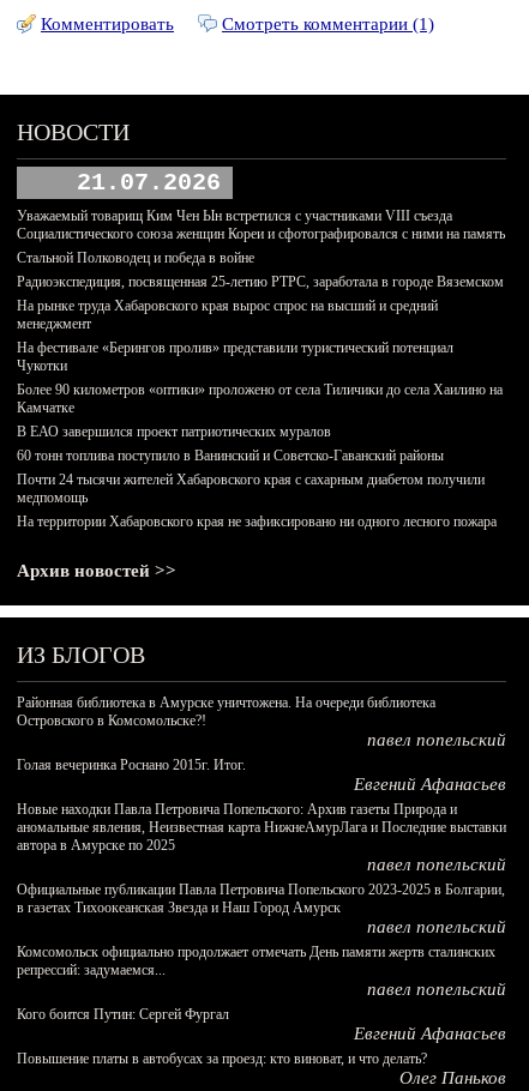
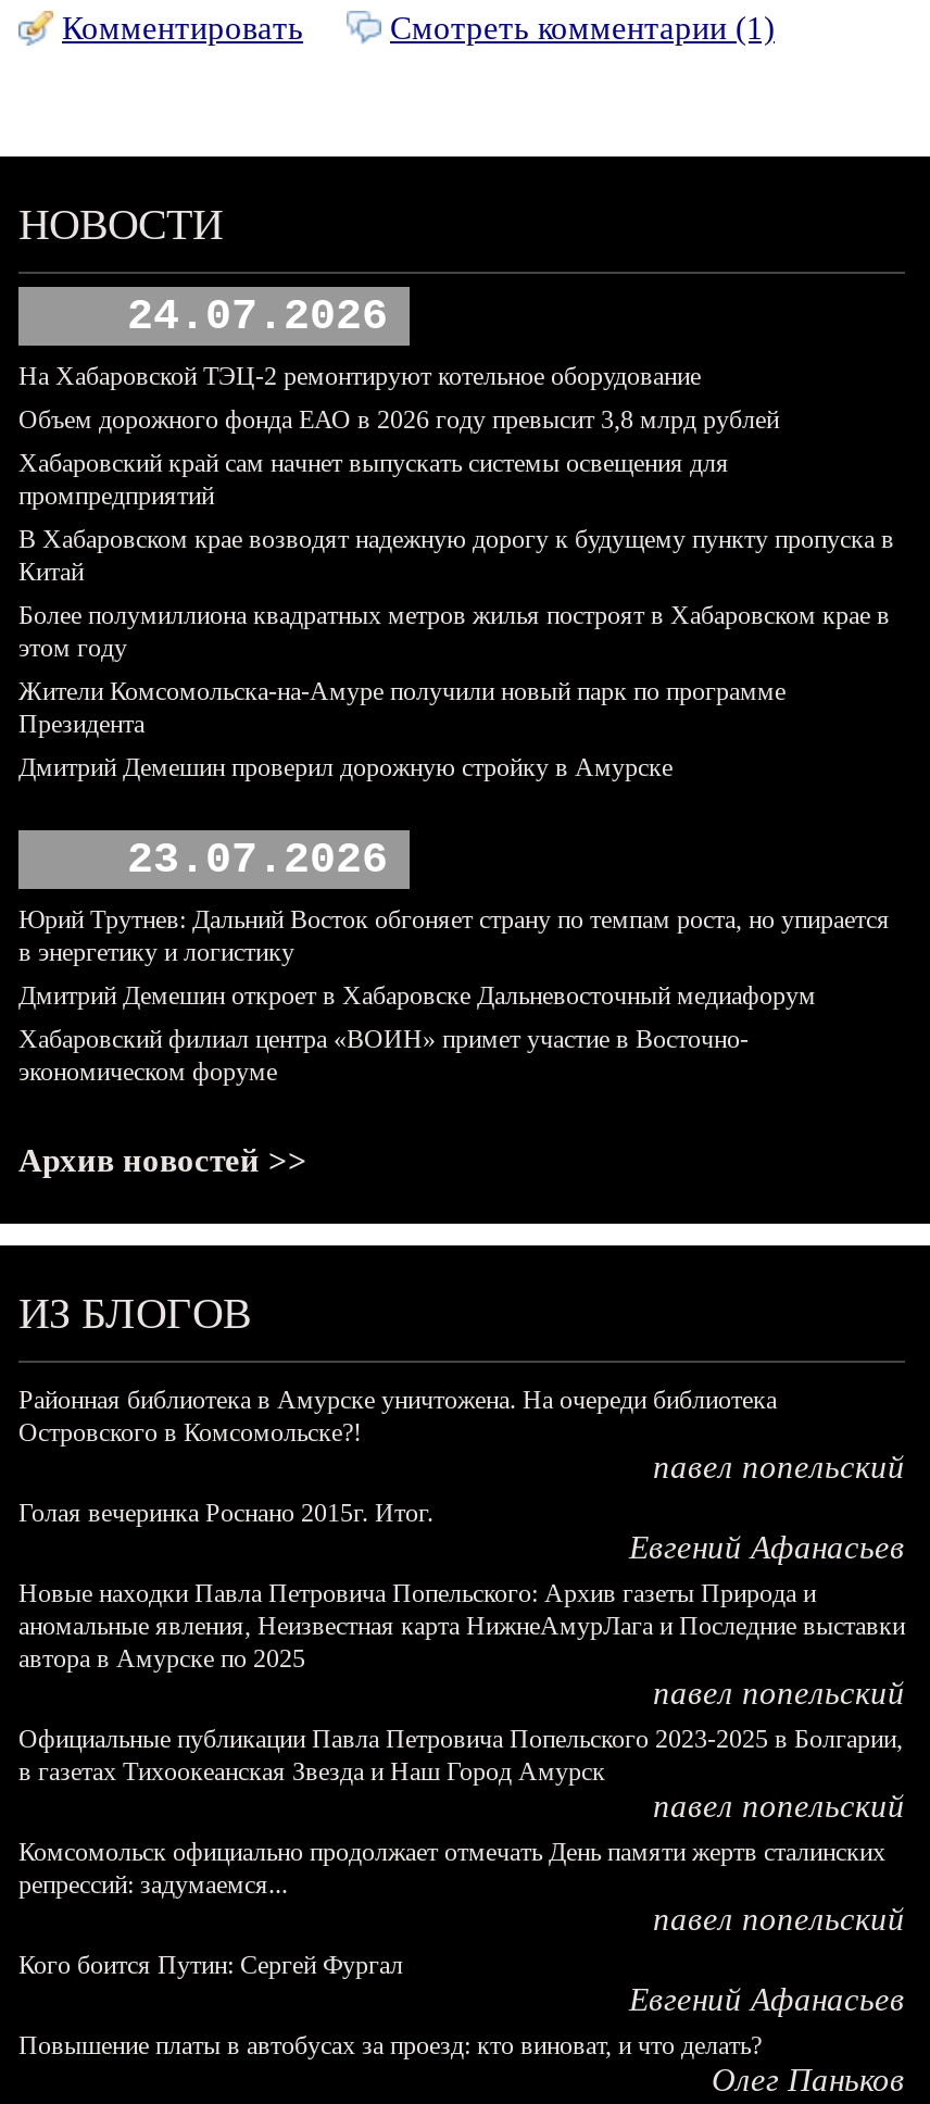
[17,169,505,530] 21.07.2026 | Уважаемый товарищ Ким Чен Ын встретился с участниками VIII съезда | Социалистического союза женщин Кореи и сфотографировался с ними на память | Стальной Полководец и победа в войне | Радиоэкспедиция, посвященная 25-летию РТРС, заработала в городе Вяземском | На рынке труда Хабаровского края вырос спрос на высший и средний | менеджмент | На фестивале «Берингов пролив» представили туристический потенциал | Чукотки | Более 90 километров «оптики» проложено от села Тиличики до села Хаилино на | Камчатке | В ЕАО завершился проект патриотических муралов | 60 тонн топлива поступило в Ванинский и Советско-Гаванский районы | Почти 24 тысячи жителей Хабаровского края с сахарным диабетом получили | медпомощь | На территории Хабаровского края не зафиксировано ни одного лесного пожара -> [18,291,894,1087] 24.07.2026 | На Хабаровской ТЭЦ-2 ремонтируют котельное оборудование | Объем дорожного фонда ЕАО в 2026 году превысит 3,8 млрд рублей | Хабаровский край сам начнет выпускать системы освещения для | промпредприятий | В Хабаровском крае возводят надежную дорогу к будущему пункту пропуска в | Китай | Более полумиллиона квадратных метров жилья построят в Хабаровском крае в | этом году | Жители Комсомольска-на-Амуре получили новый парк по программе | Президента | Дмитрий Демешин проверил дорожную стройку в Амурске | 23.07.2026 | Юрий Трутнев: Дальний Восток обгоняет страну по темпам роста, но упирается | в энергетику и логистику | Дмитрий Демешин откроет в Хабаровске Дальневосточный медиафорум | Хабаровский филиал центра «ВОИН» примет участие в Восточно- | экономическом форуме

